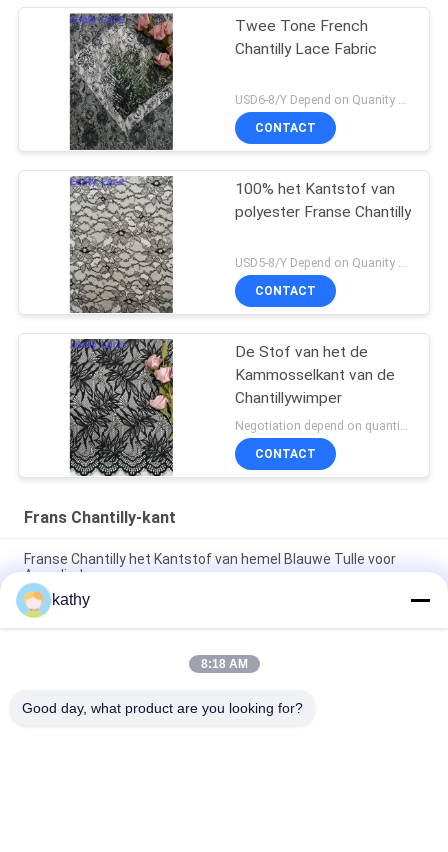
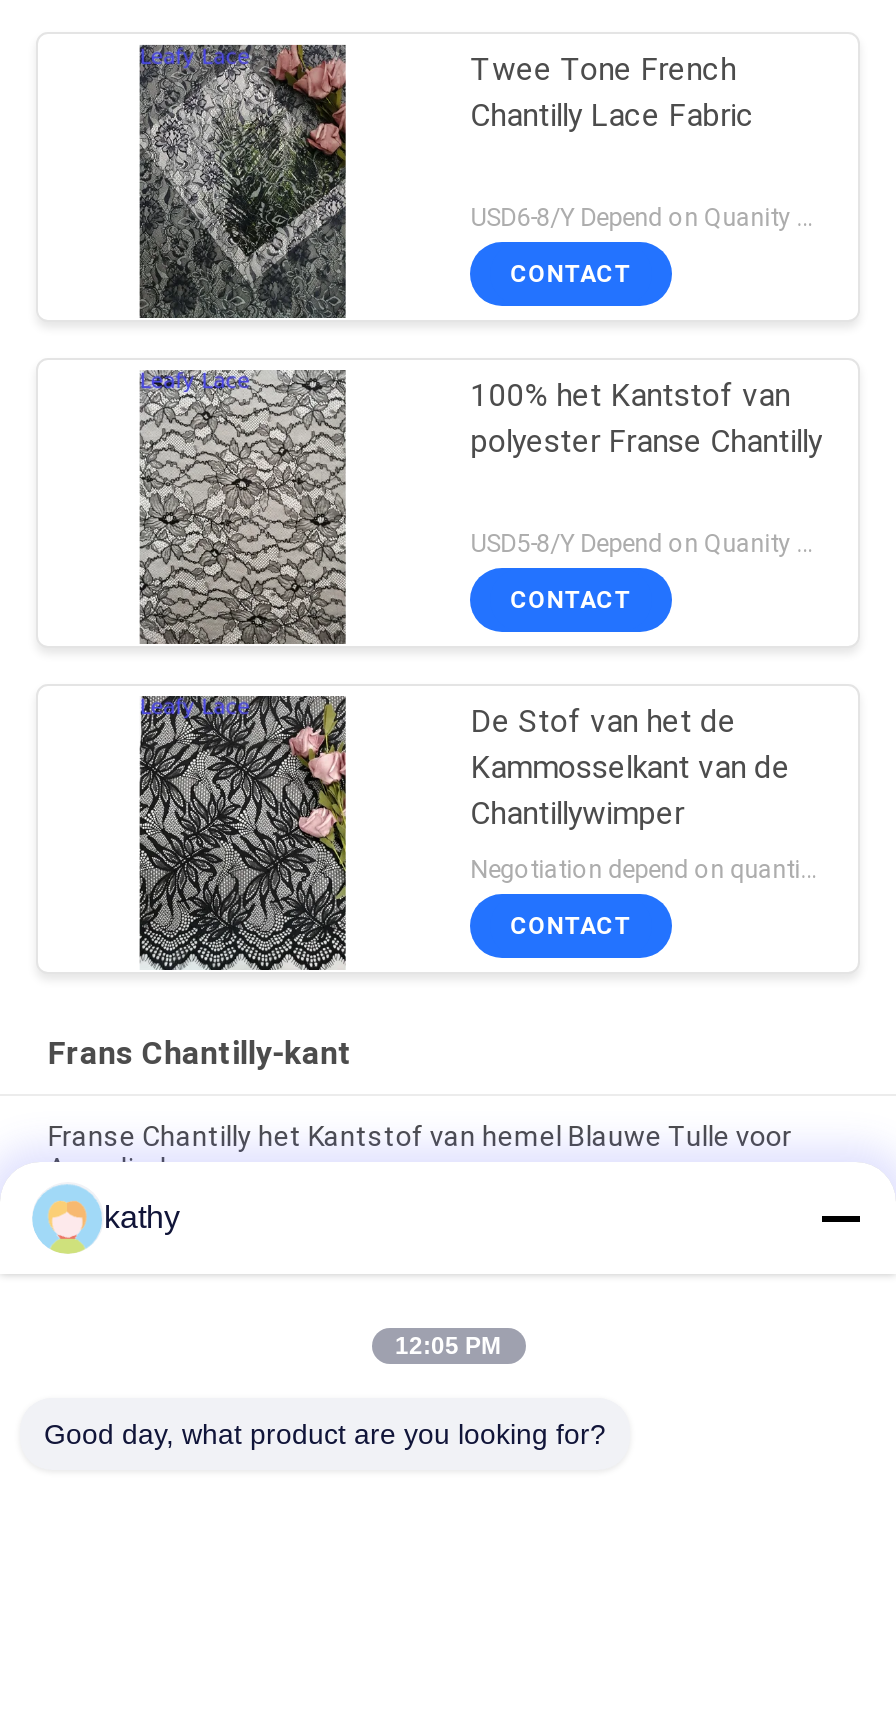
[200,657,247,671] 8:18 AM -> [395,1332,501,1360] 12:05 PM

